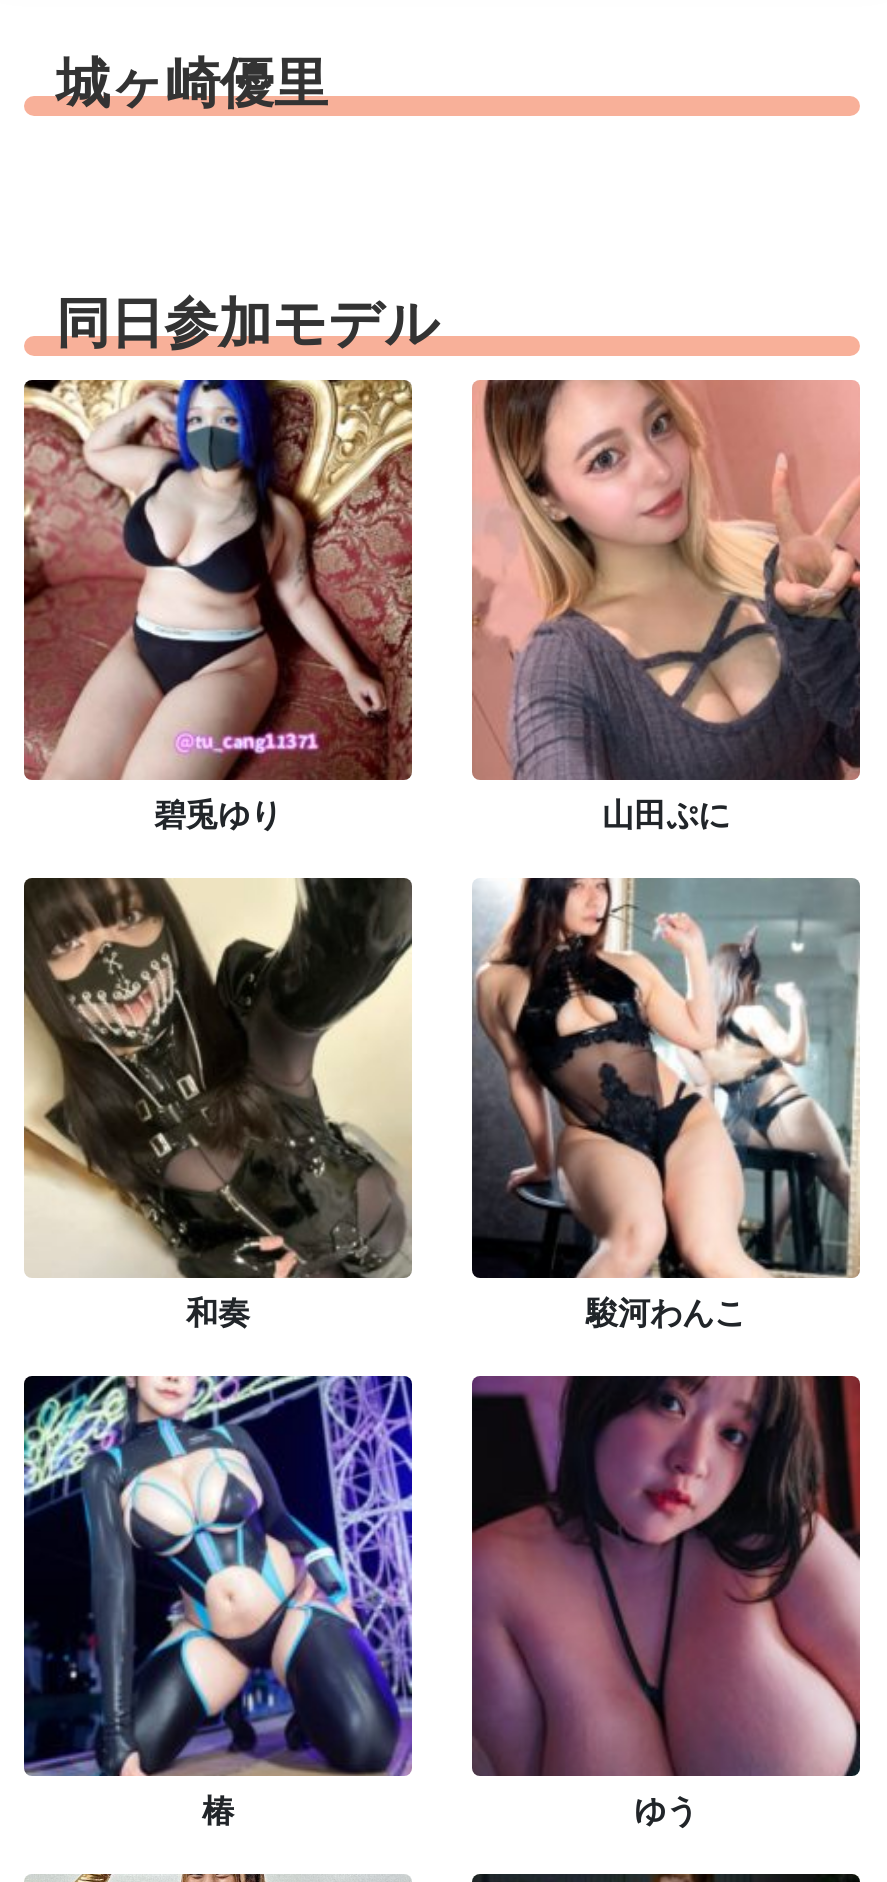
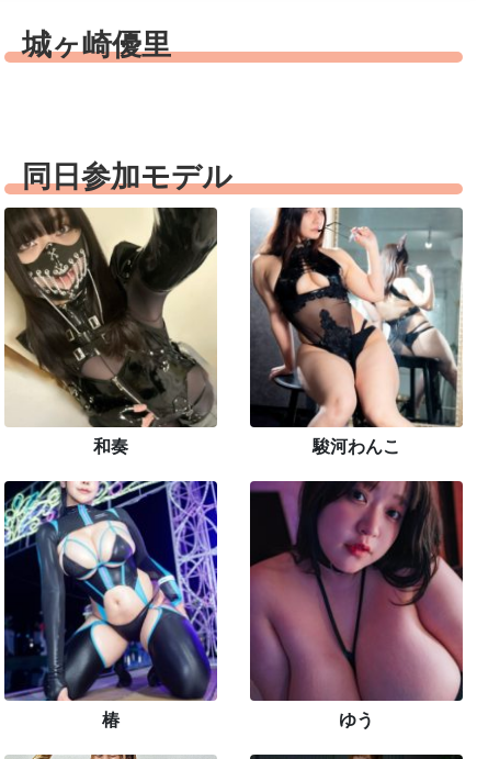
[22,378,730,834] [image] | 碧兎ゆり | 山田ぷに -> none
[470,378,862,782] [image] -> none

